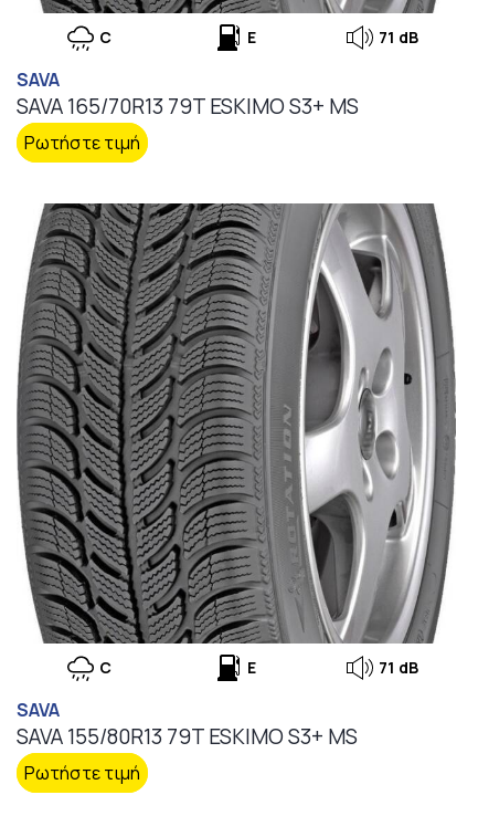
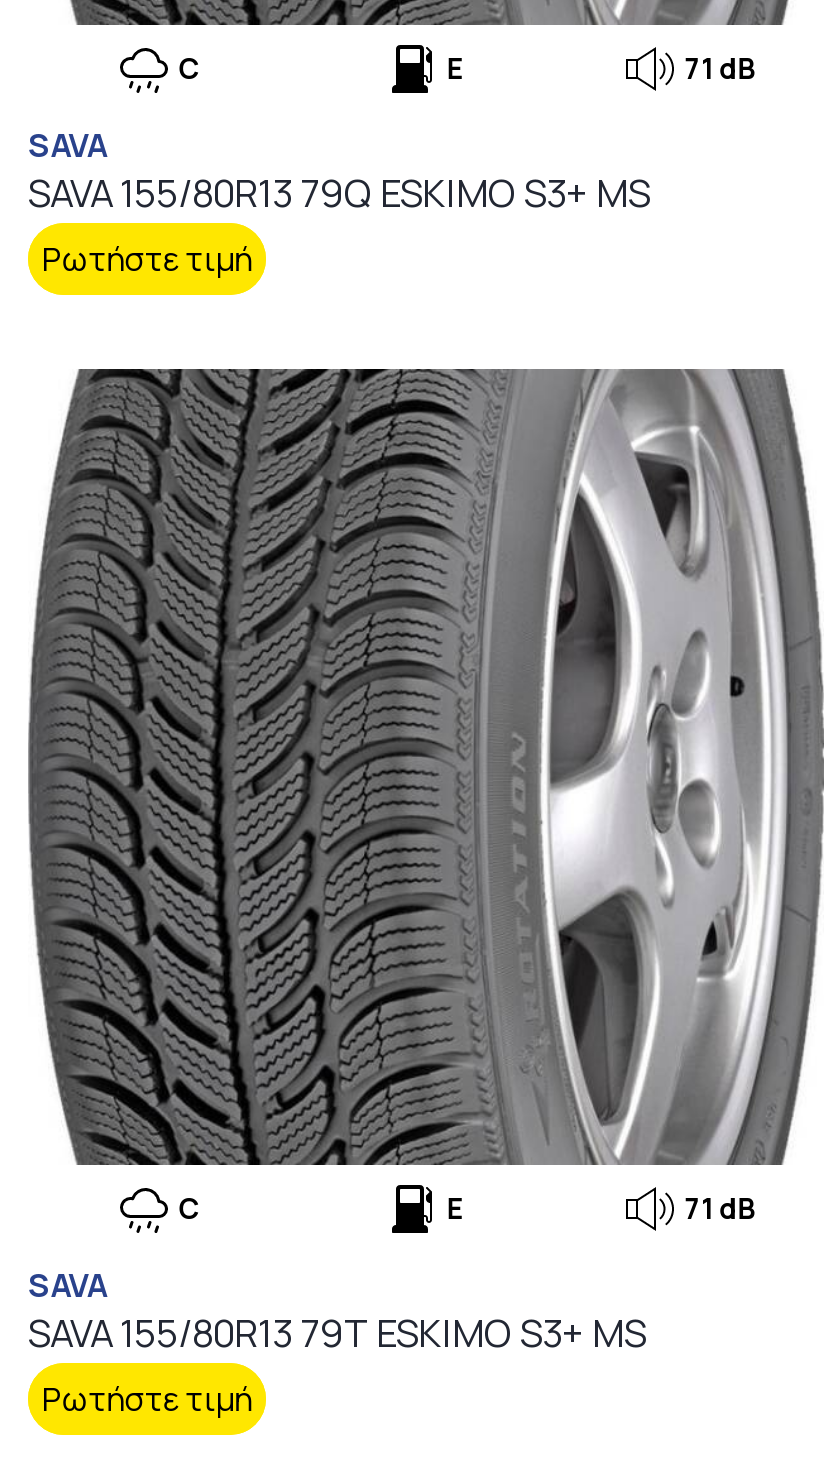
[17,92,359,121] SAVA 165/70R13 79T ESKIMO S3+ MS -> [28,167,650,219] SAVA 155/80R13 79Q ESKIMO S3+ MS

